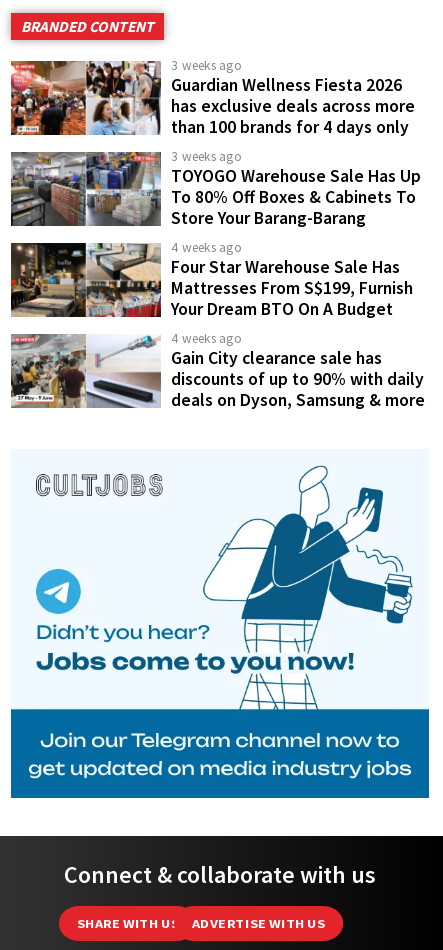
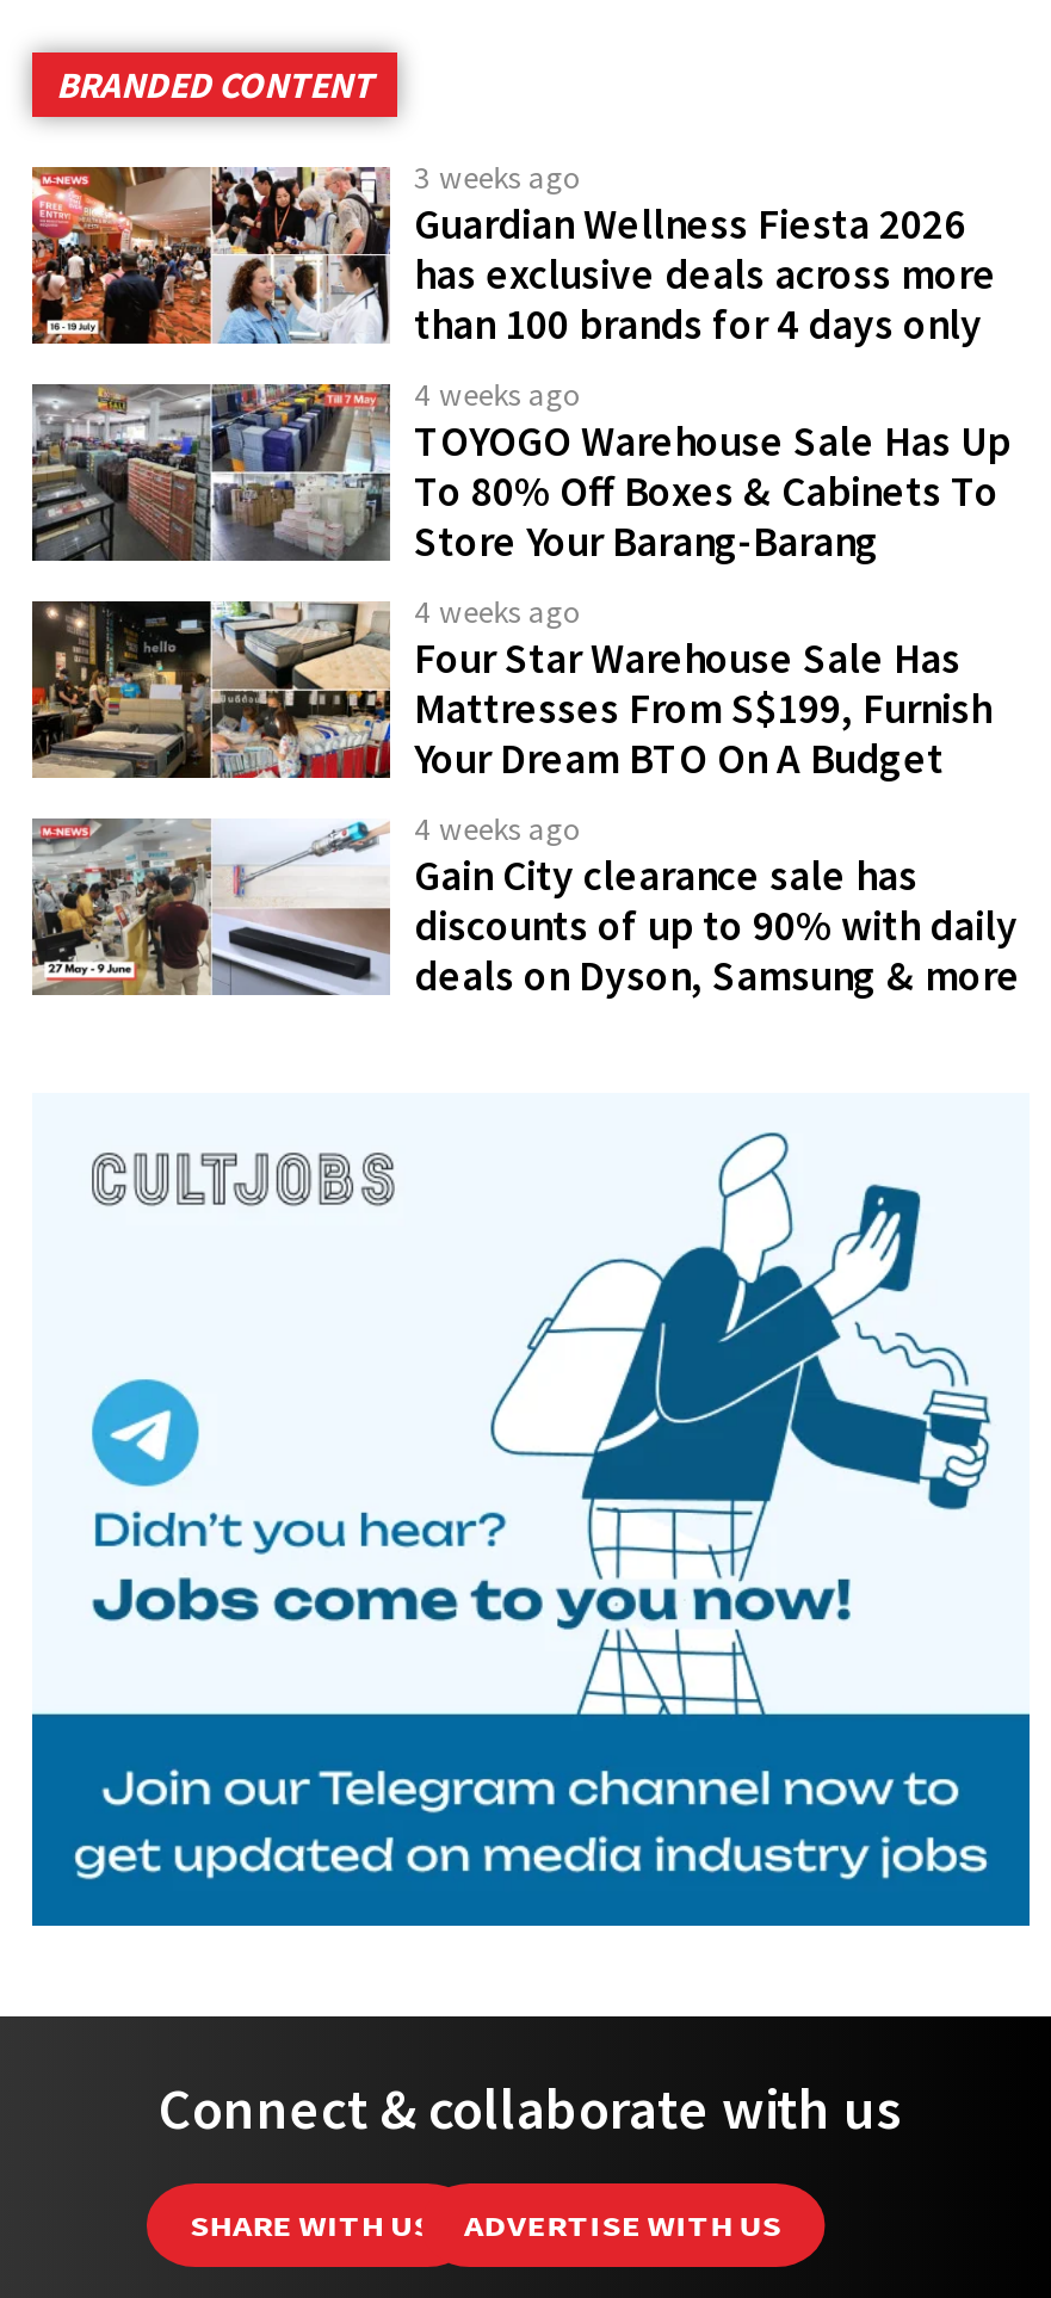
[171,148,242,165] 3 weeks ago -> [414,376,583,416] 4 weeks ago

